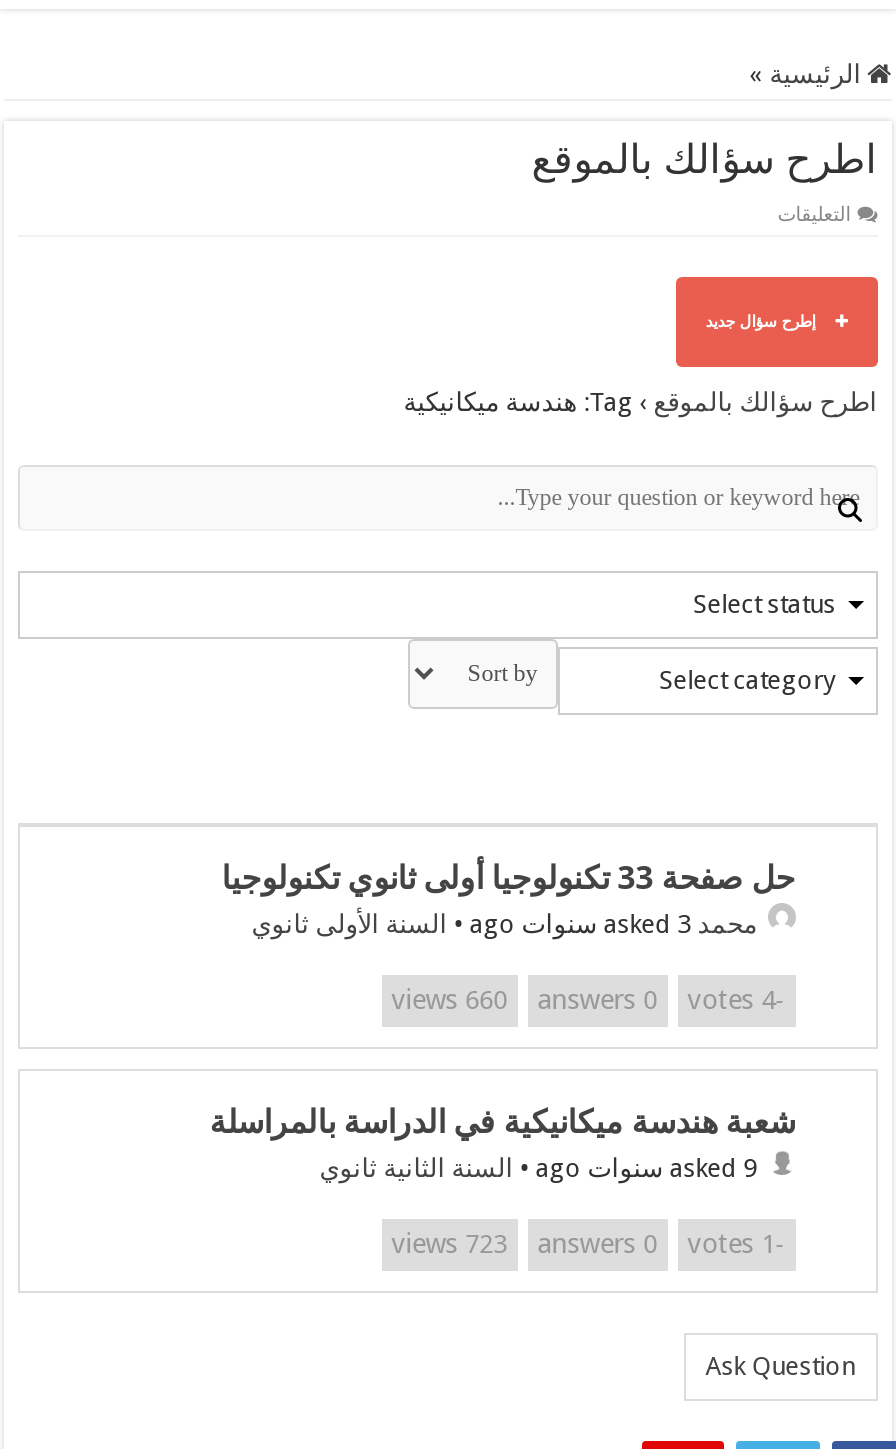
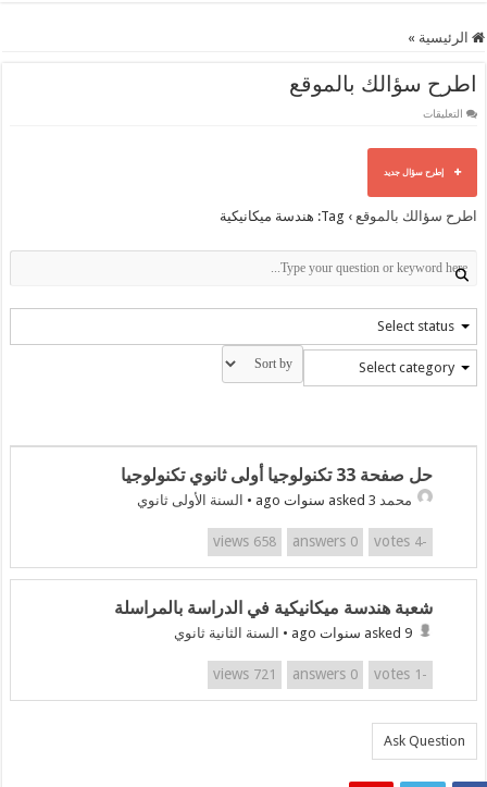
[466,985,508,1015] 660 -> [253,533,276,550] 658
[466,1229,508,1259] 723 -> [253,666,276,683] 721

